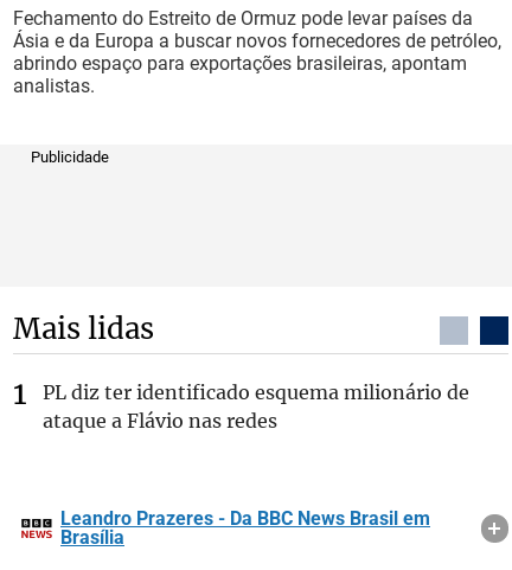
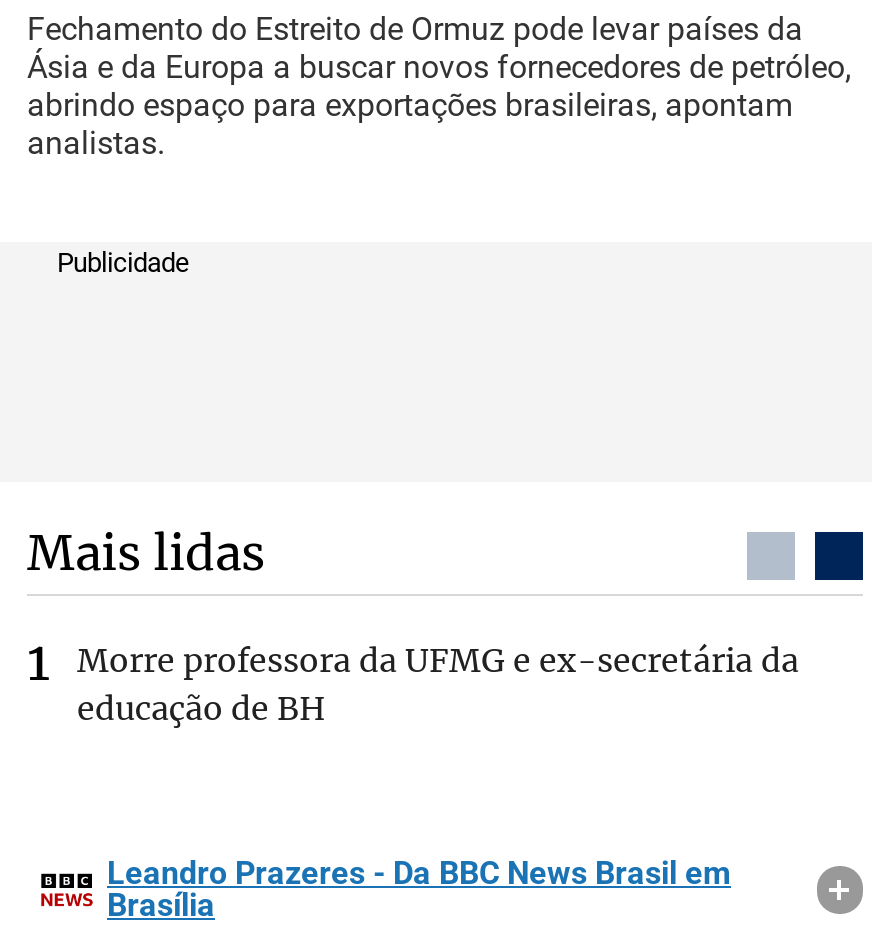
[43,380,469,433] PL diz ter identificado esquema milionário de | ataque a Flávio nas redes -> [77,640,799,728] Morre professora da UFMG e ex-secretária da | educação de BH

